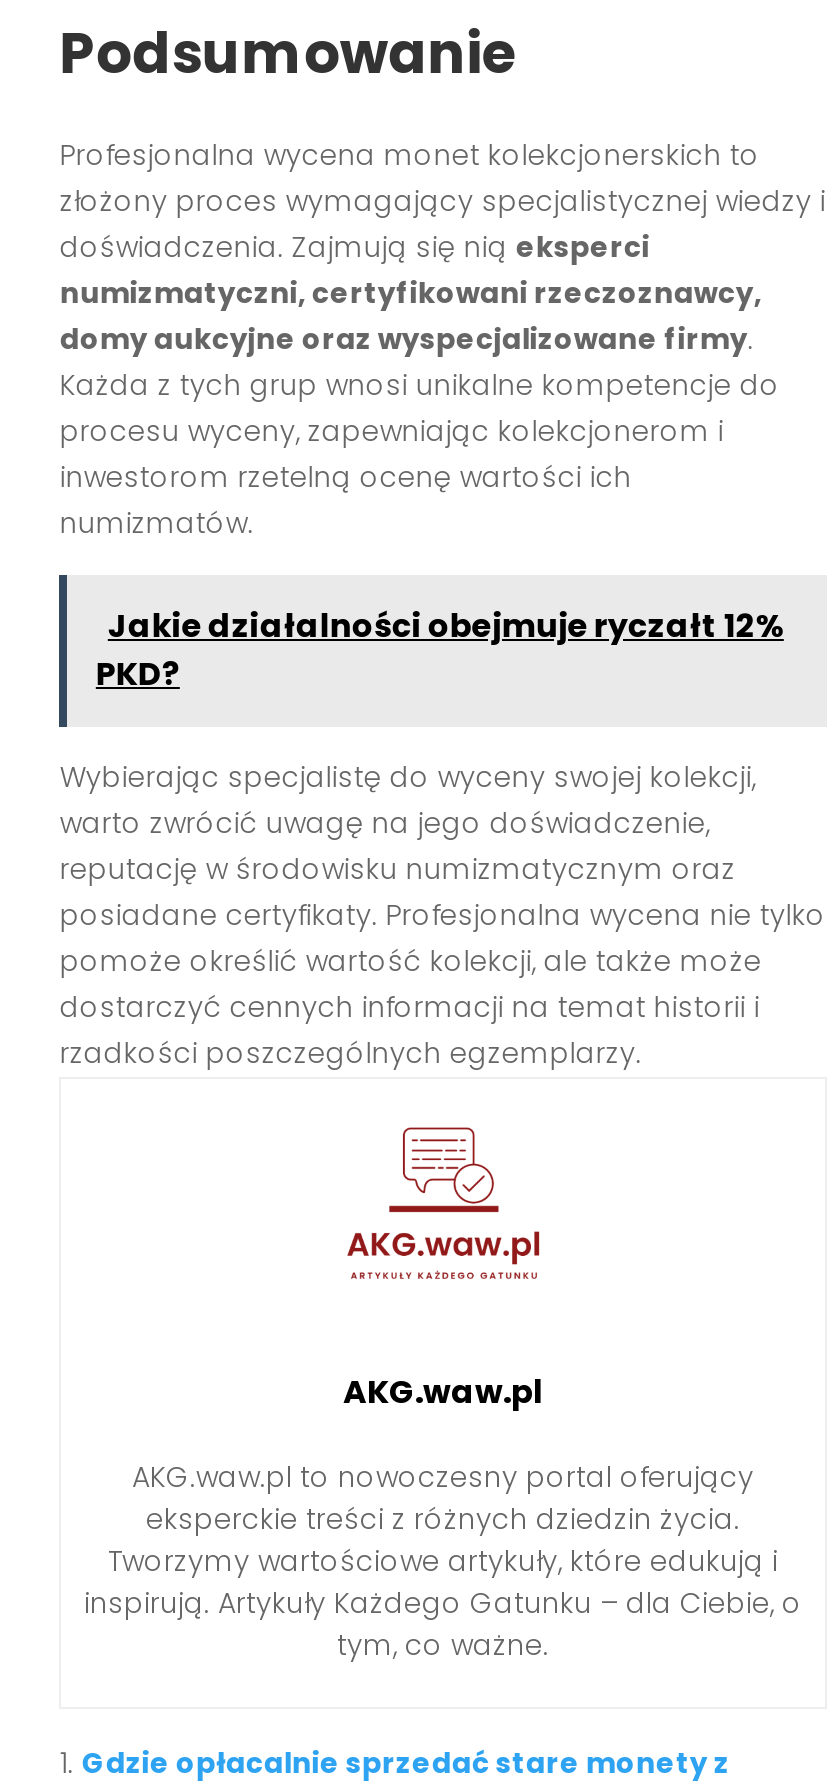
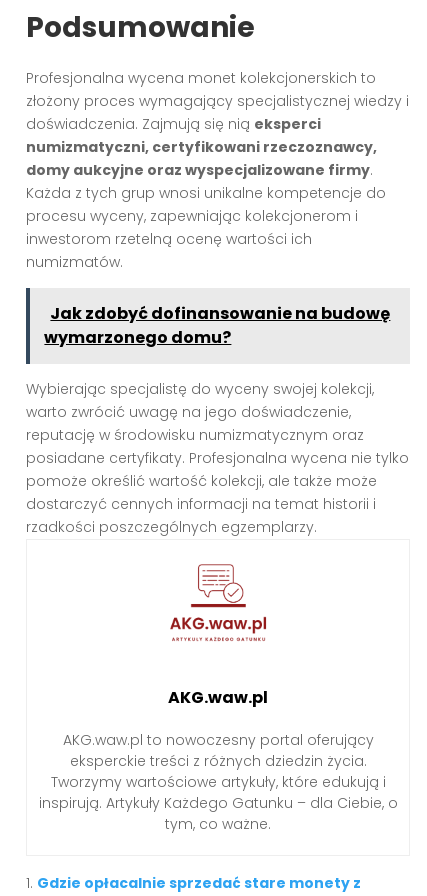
[96,603,784,697] Jakie działalności obejmuje ryczałt 12% | PKD? -> [44,302,390,349] Jak zdobyć dofinansowanie na budowę | wymarzonego domu?

